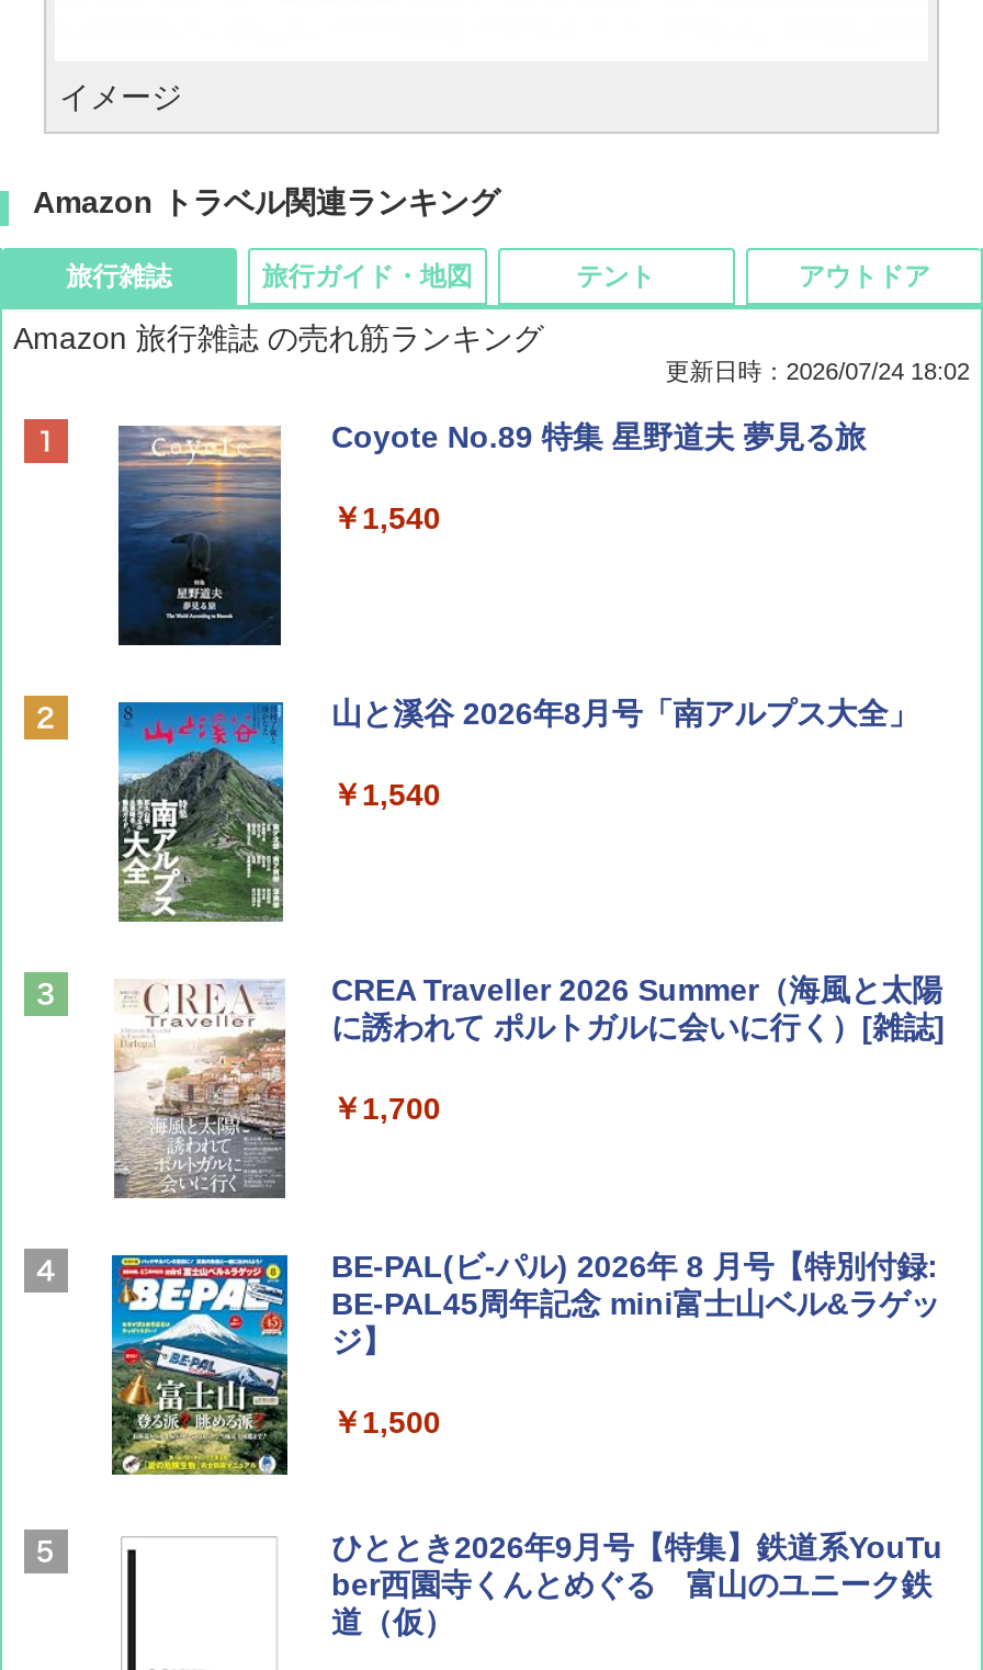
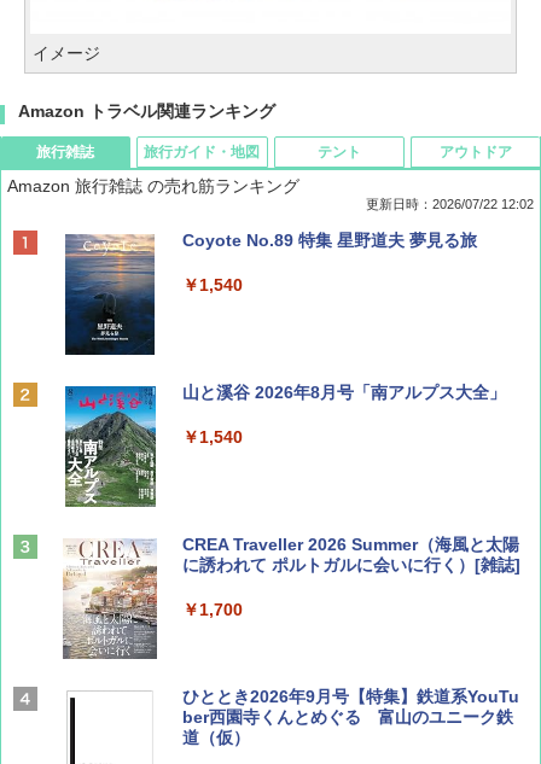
[665,359,970,385] 更新日時：2026/07/24 18:02 -> [366,197,534,212] 更新日時：2026/07/22 12:02
[110,1250,940,1479] [image] | BE-PAL(ビ-パル) 2026年 8 月号【特別付録: | BE-PAL45周年記念 mini富士山ベル&ラゲッ | ジ】 | ￥1,500 -> none

